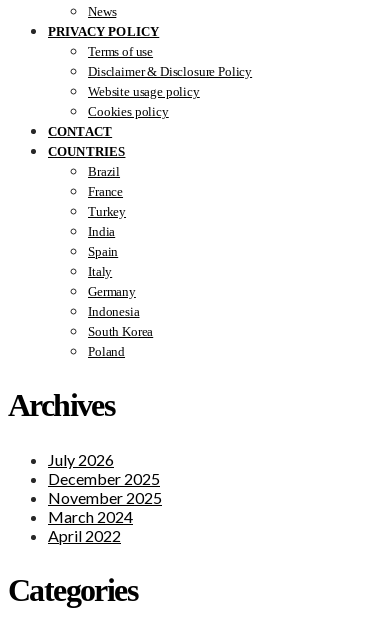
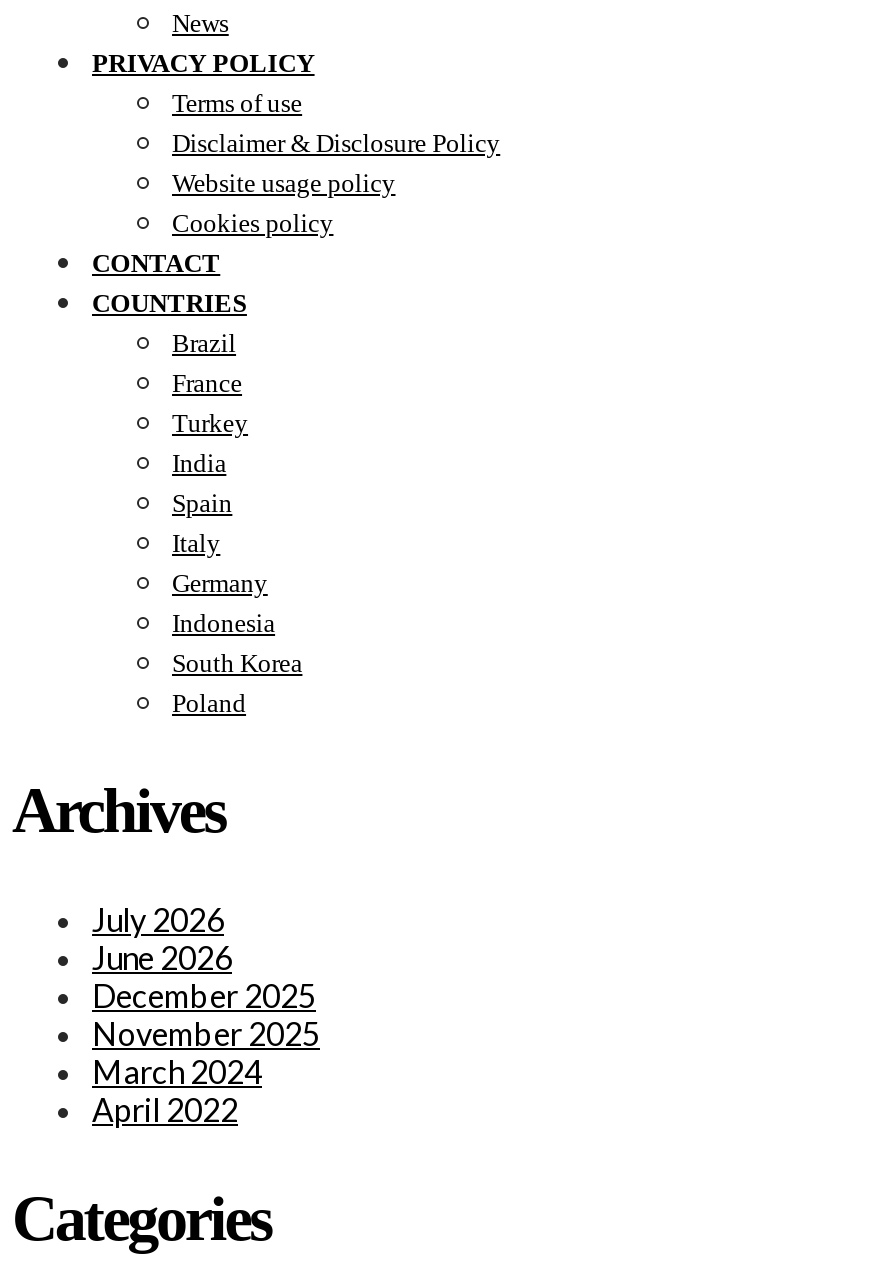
none -> [92,938,232,976] June 2026

